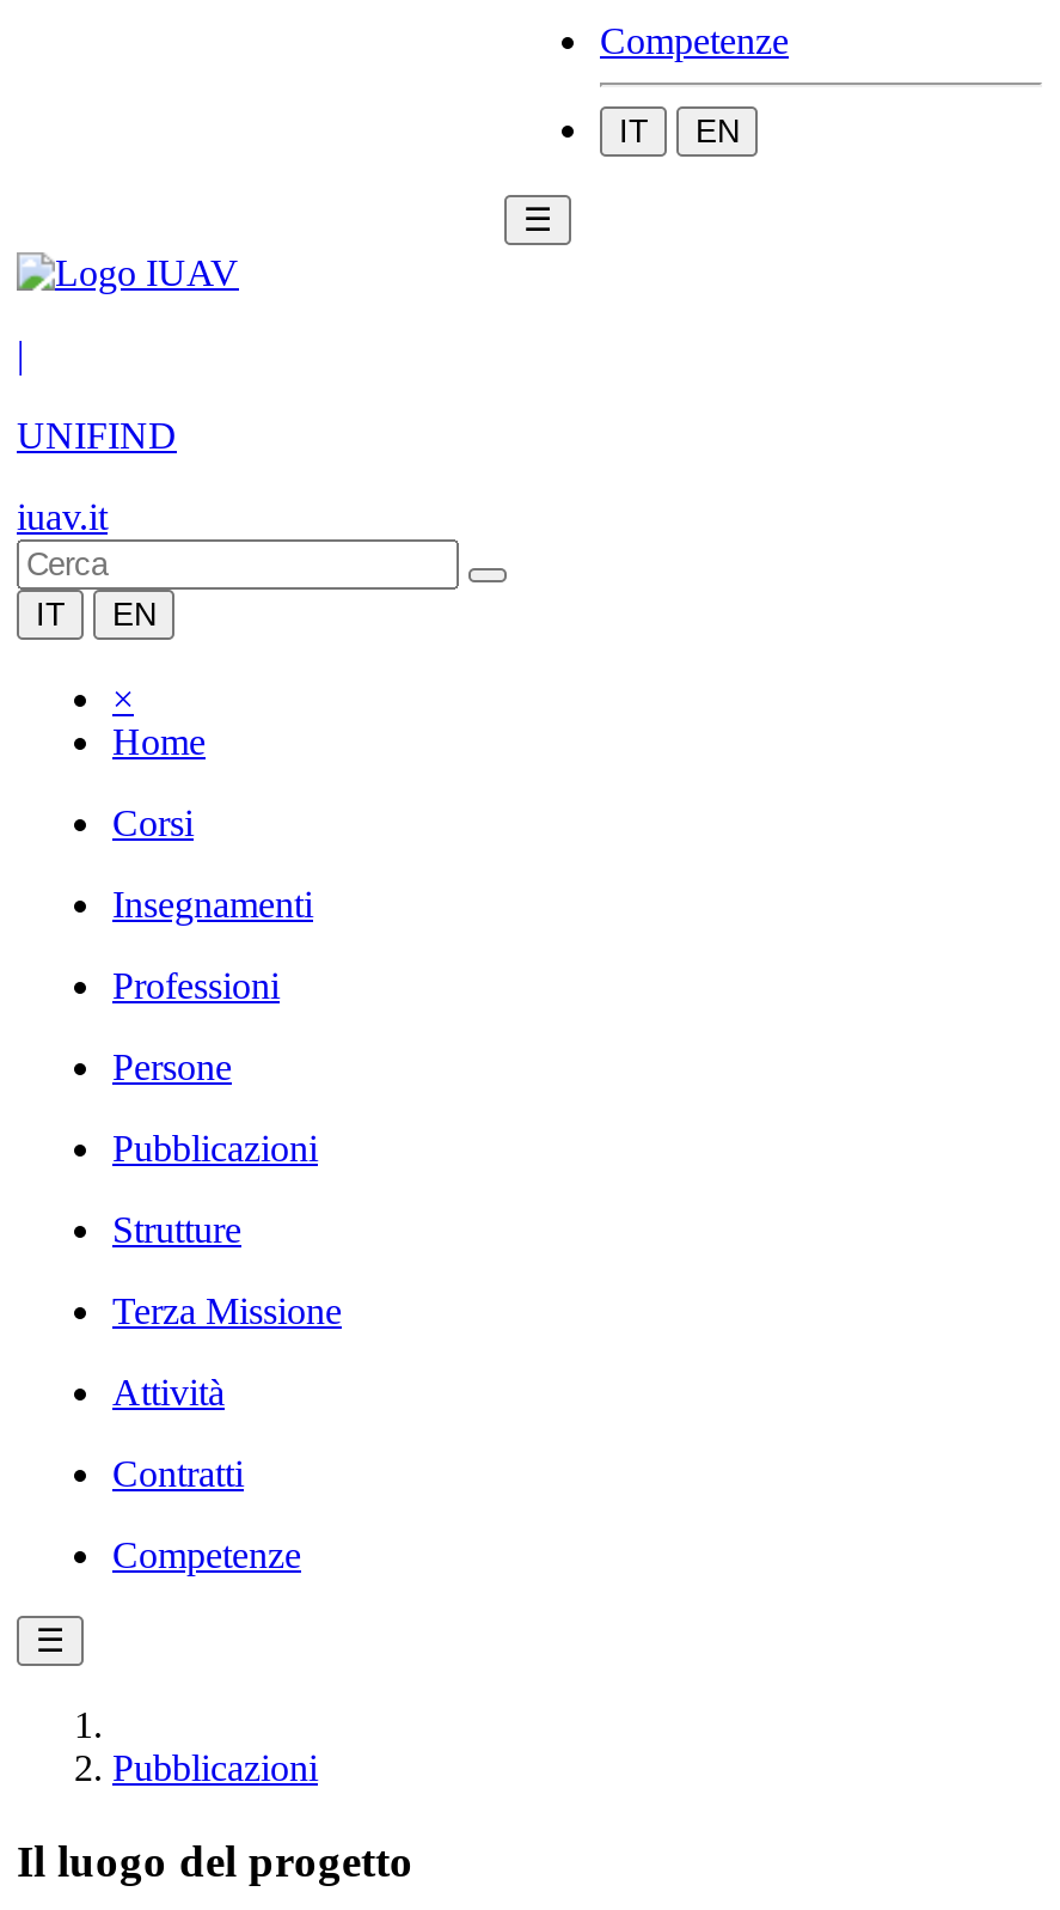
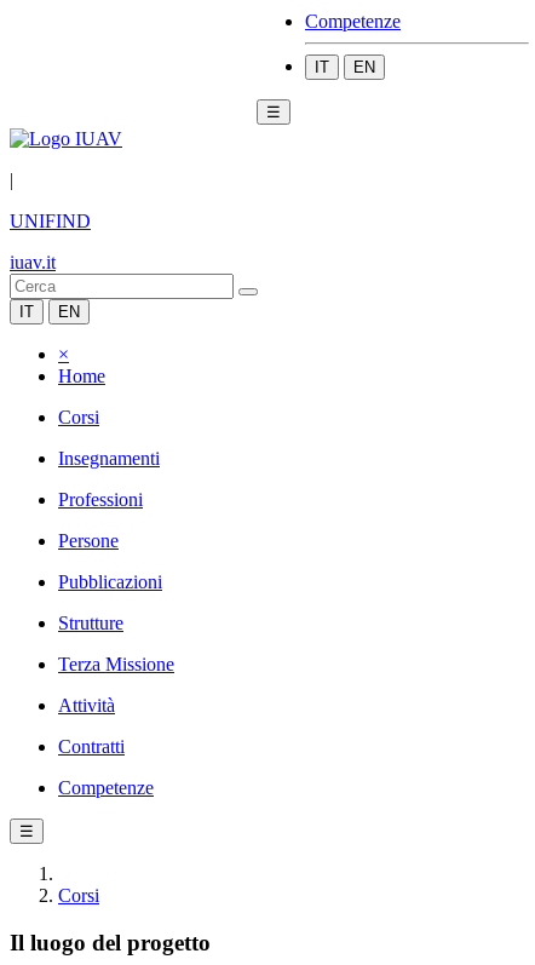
[112,1747,318,1788] Pubblicazioni -> [58,885,99,906] Corsi

